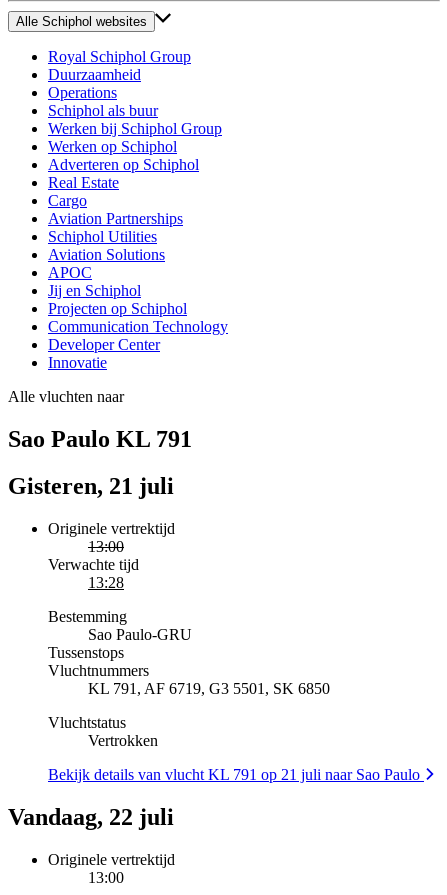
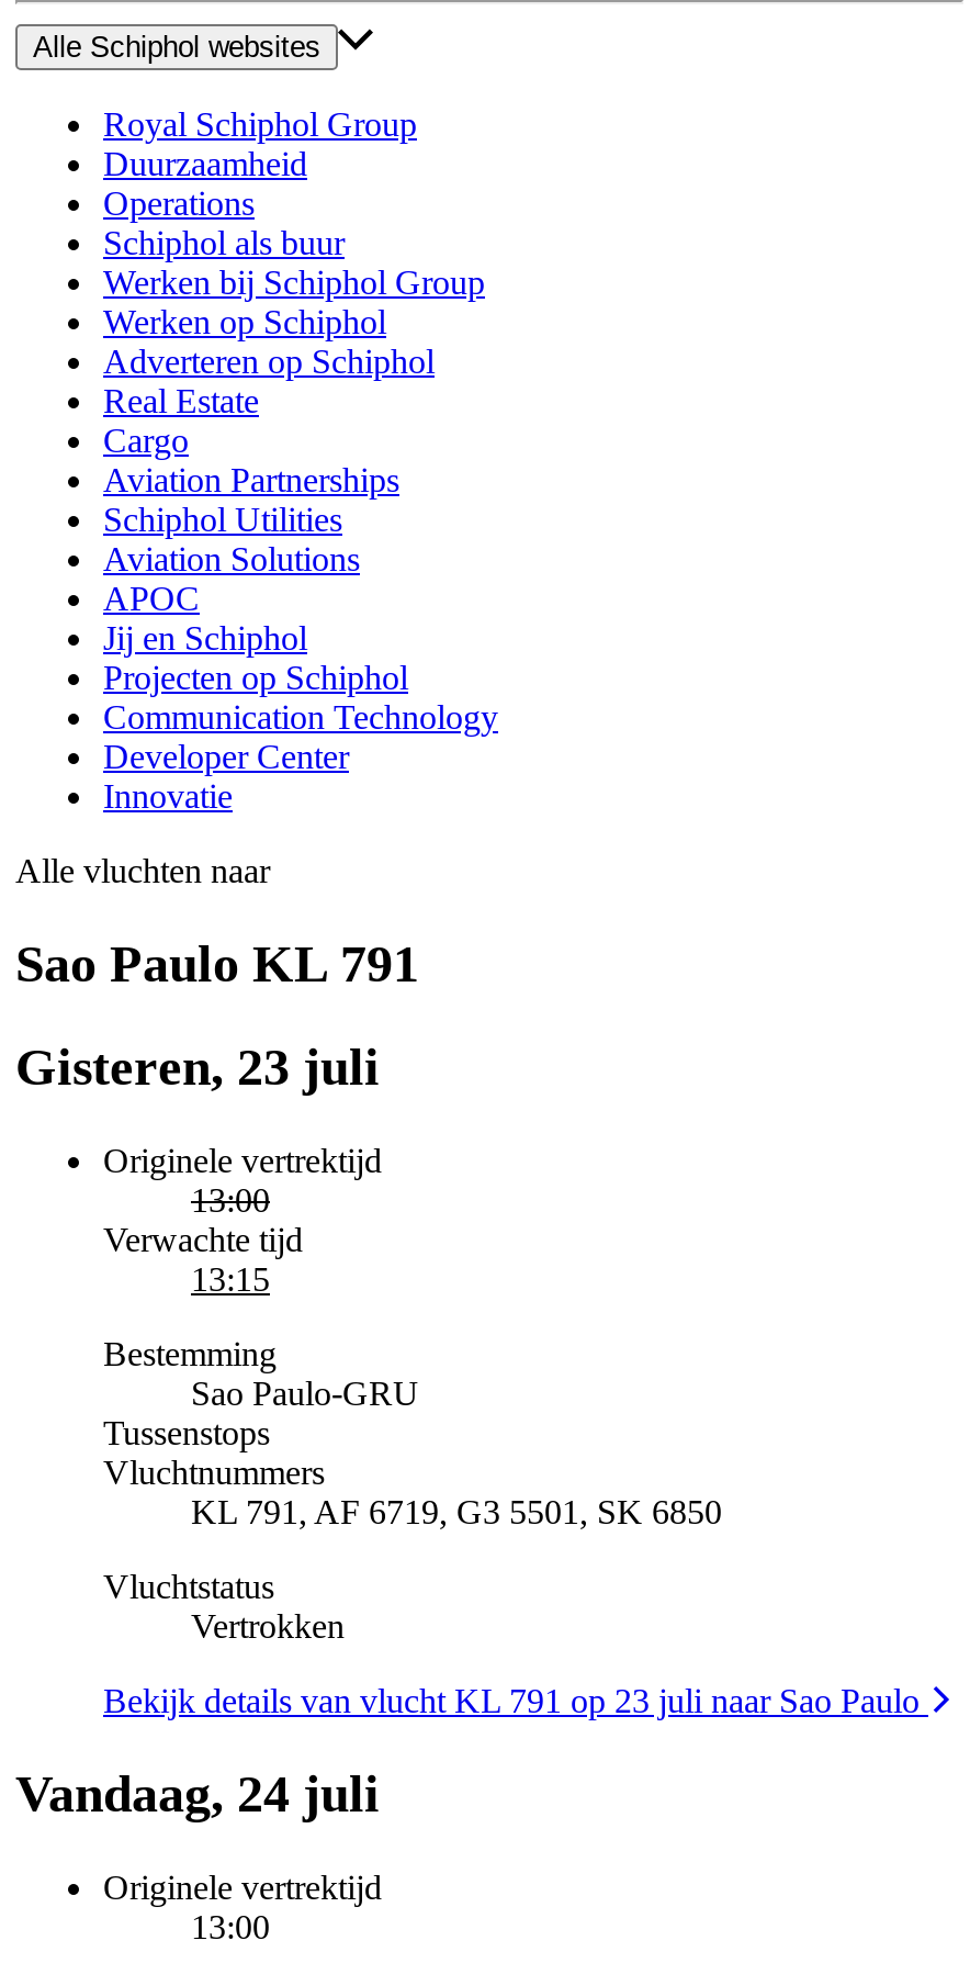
[8,473,174,499] Gisteren, 21 juli -> [15,1038,380,1095] Gisteren, 23 juli
[88,574,124,591] 13:28 -> [191,1260,270,1297] 13:15
[48,766,424,783] Bekijk details van vlucht KL 791 op 21 juli naar Sao Paulo -> [103,1681,928,1719] Bekijk details van vlucht KL 791 op 23 juli naar Sao Paulo
[8,804,174,830] Vandaag, 22 juli -> [15,1765,380,1822] Vandaag, 24 juli

